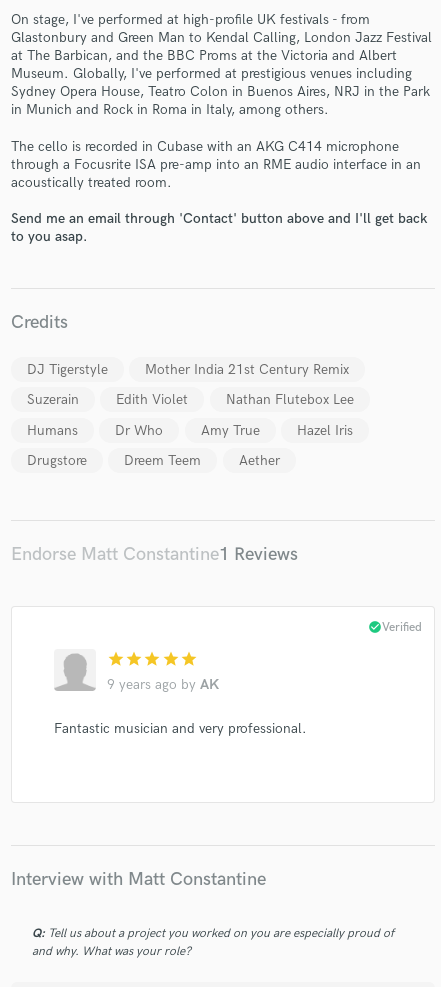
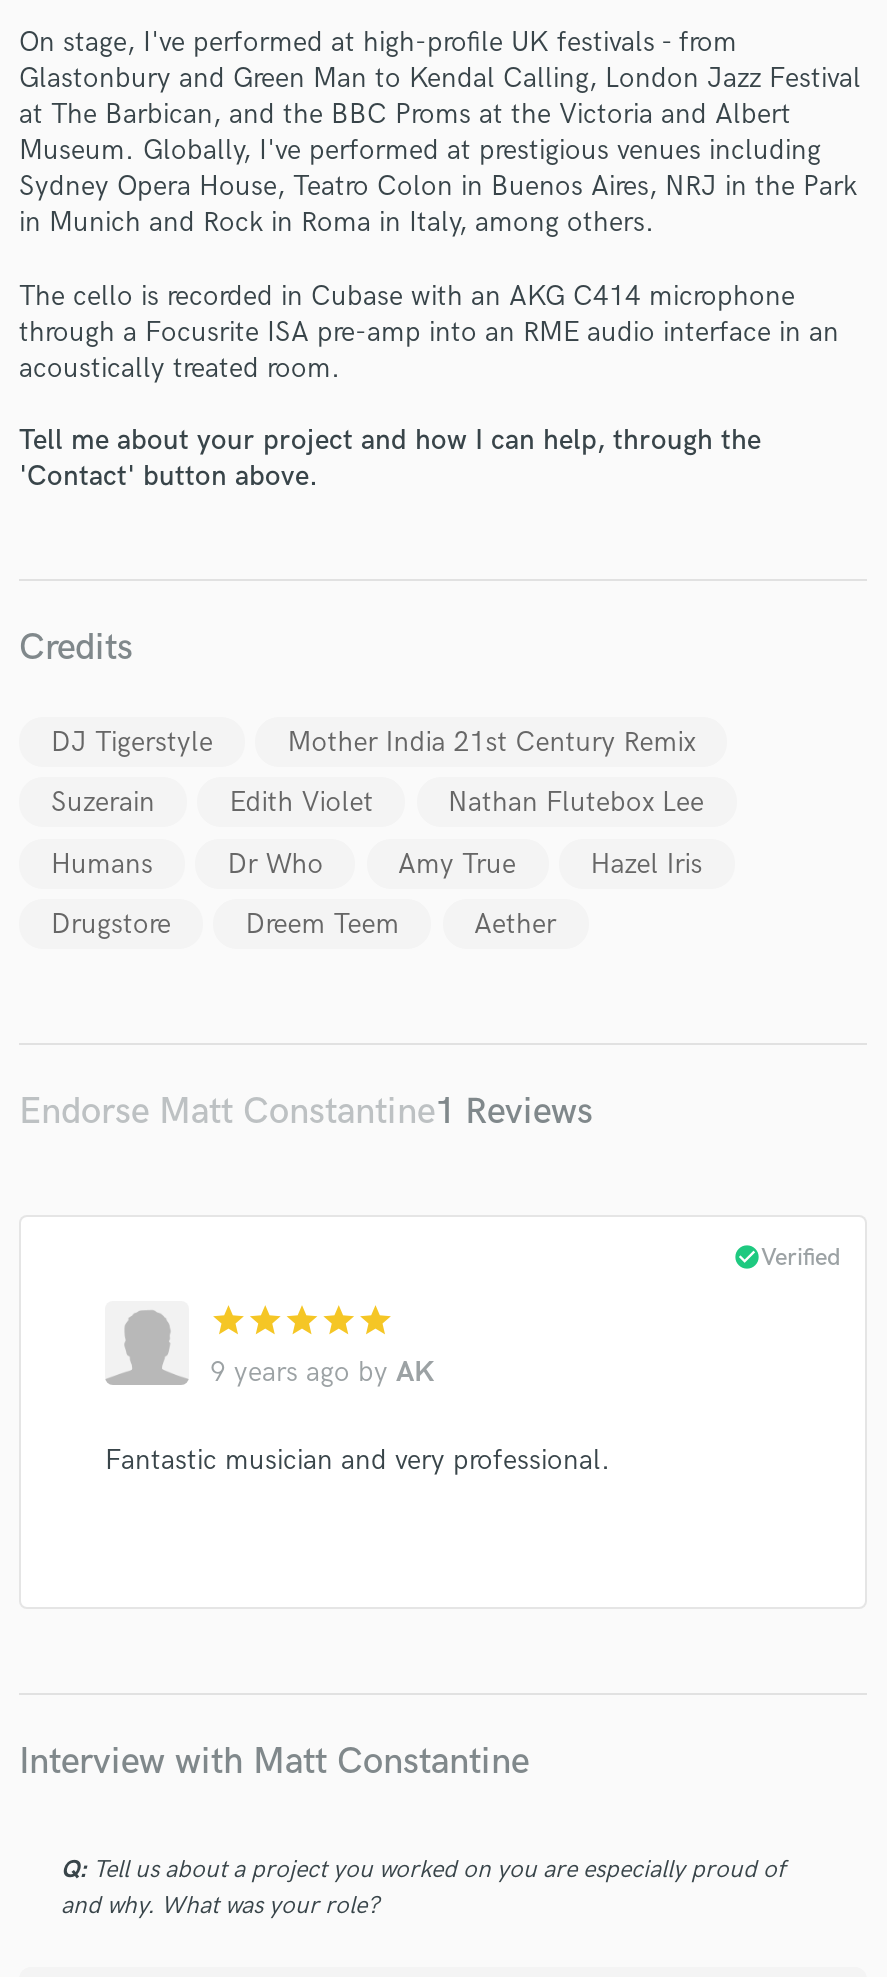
[11,210,427,245] Send me an email through 'Contact' button above and I'll get back | to you asap. -> [19,423,761,493] Tell me about your project and how I can help, through the | 'Contact' button above.

